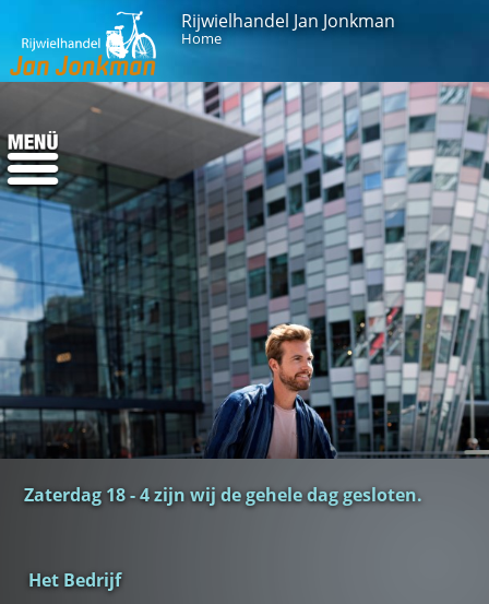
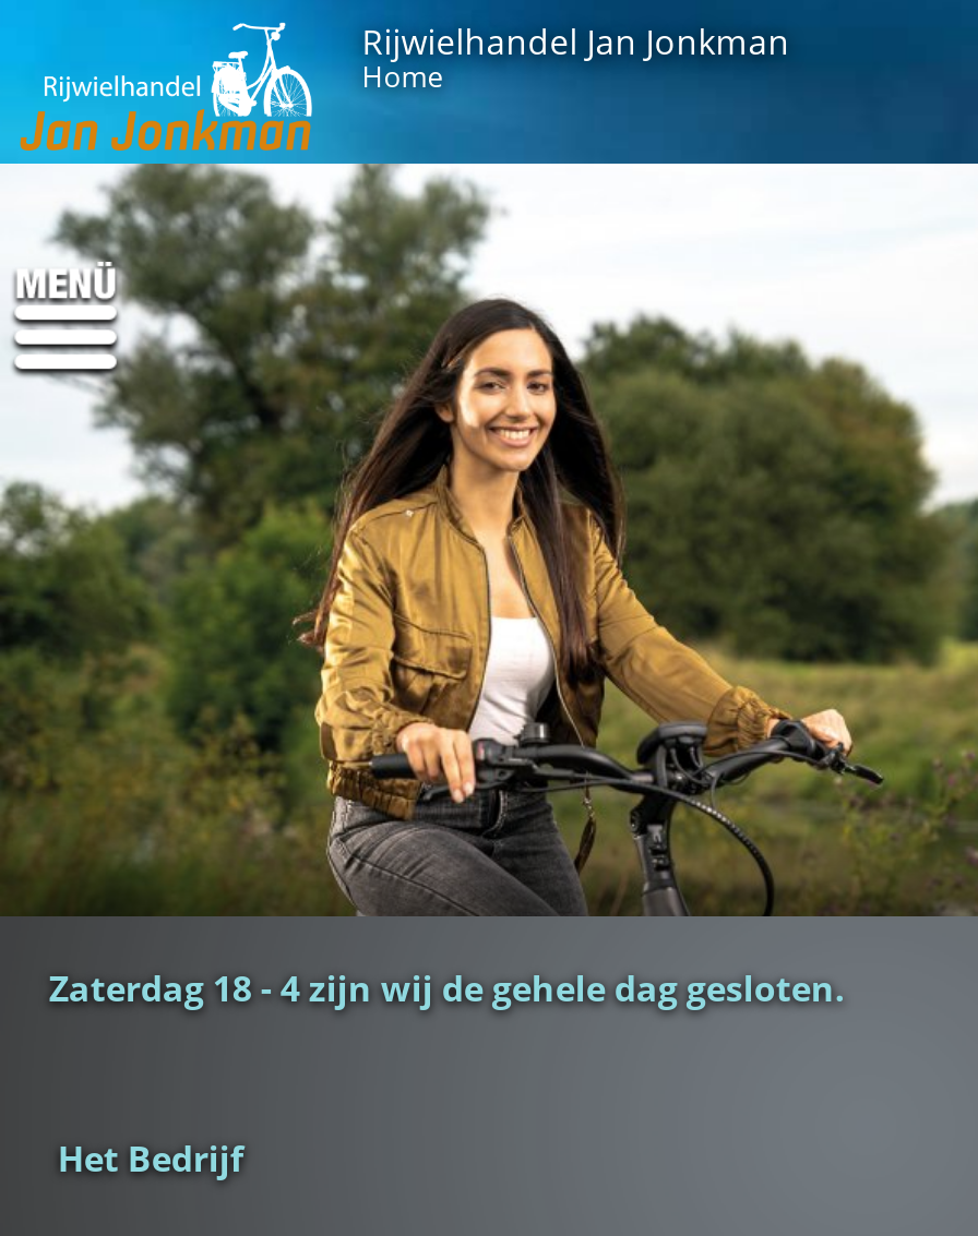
[3,81,486,459] [image] -> [7,161,971,916] [image]

